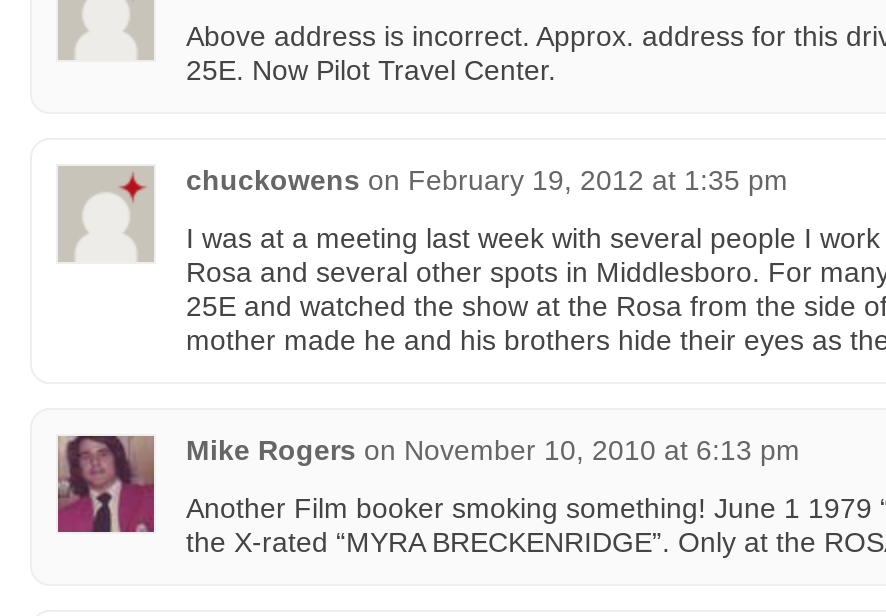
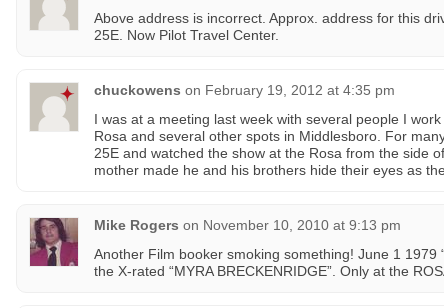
[186,164,788,196] chuckowens on February 19, 2012 at 1:35 pm -> [94,82,395,98] chuckowens on February 19, 2012 at 4:35 pm
[186,434,800,466] Mike Rogers on November 10, 2010 at 6:13 pm -> [94,217,401,233] Mike Rogers on November 10, 2010 at 9:13 pm

